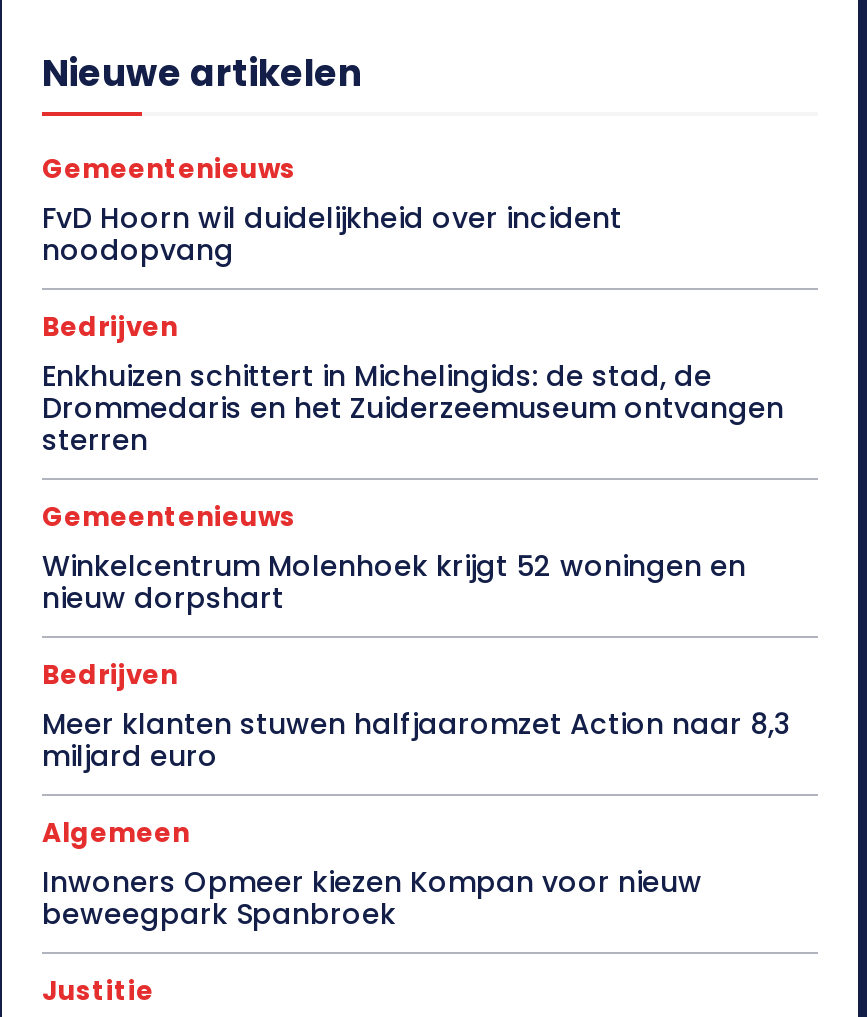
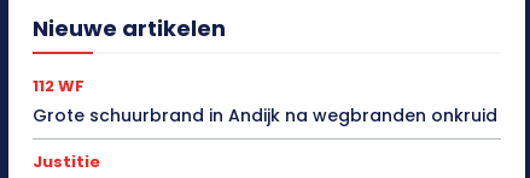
[42,150,792,934] Gemeentenieuws | FvD Hoorn wil duidelijkheid over incident | noodopvang | Bedrijven | Enkhuizen schittert in Michelingids: de stad, de | Drommedaris en het Zuiderzeemuseum ontvangen | sterren | Gemeentenieuws | Winkelcentrum Molenhoek krijgt 52 woningen en | nieuw dorpshart | Bedrijven | Meer klanten stuwen halfjaaromzet Action naar 8,3 | miljard euro | Algemeen | Inwoners Opmeer kiezen Kompan voor nieuw | beweegpark Spanbroek -> [33,75,497,128] 112 WF | Grote schuurbrand in Andijk na wegbranden onkruid

